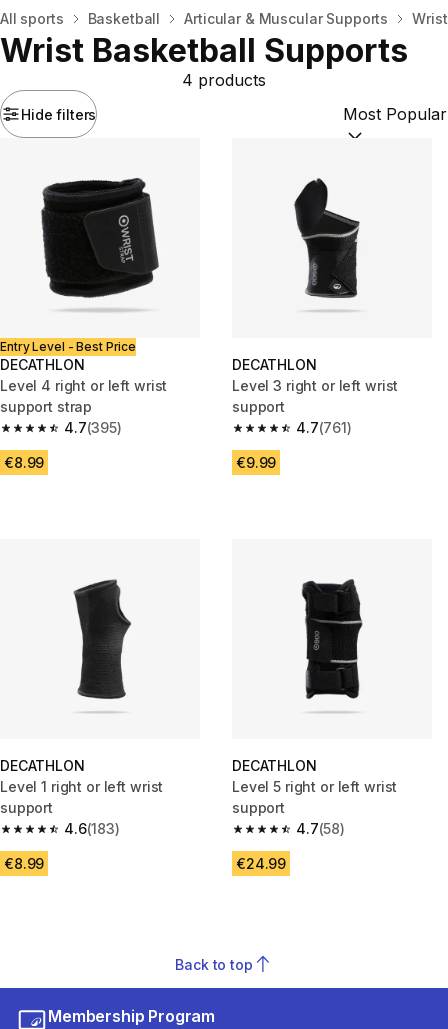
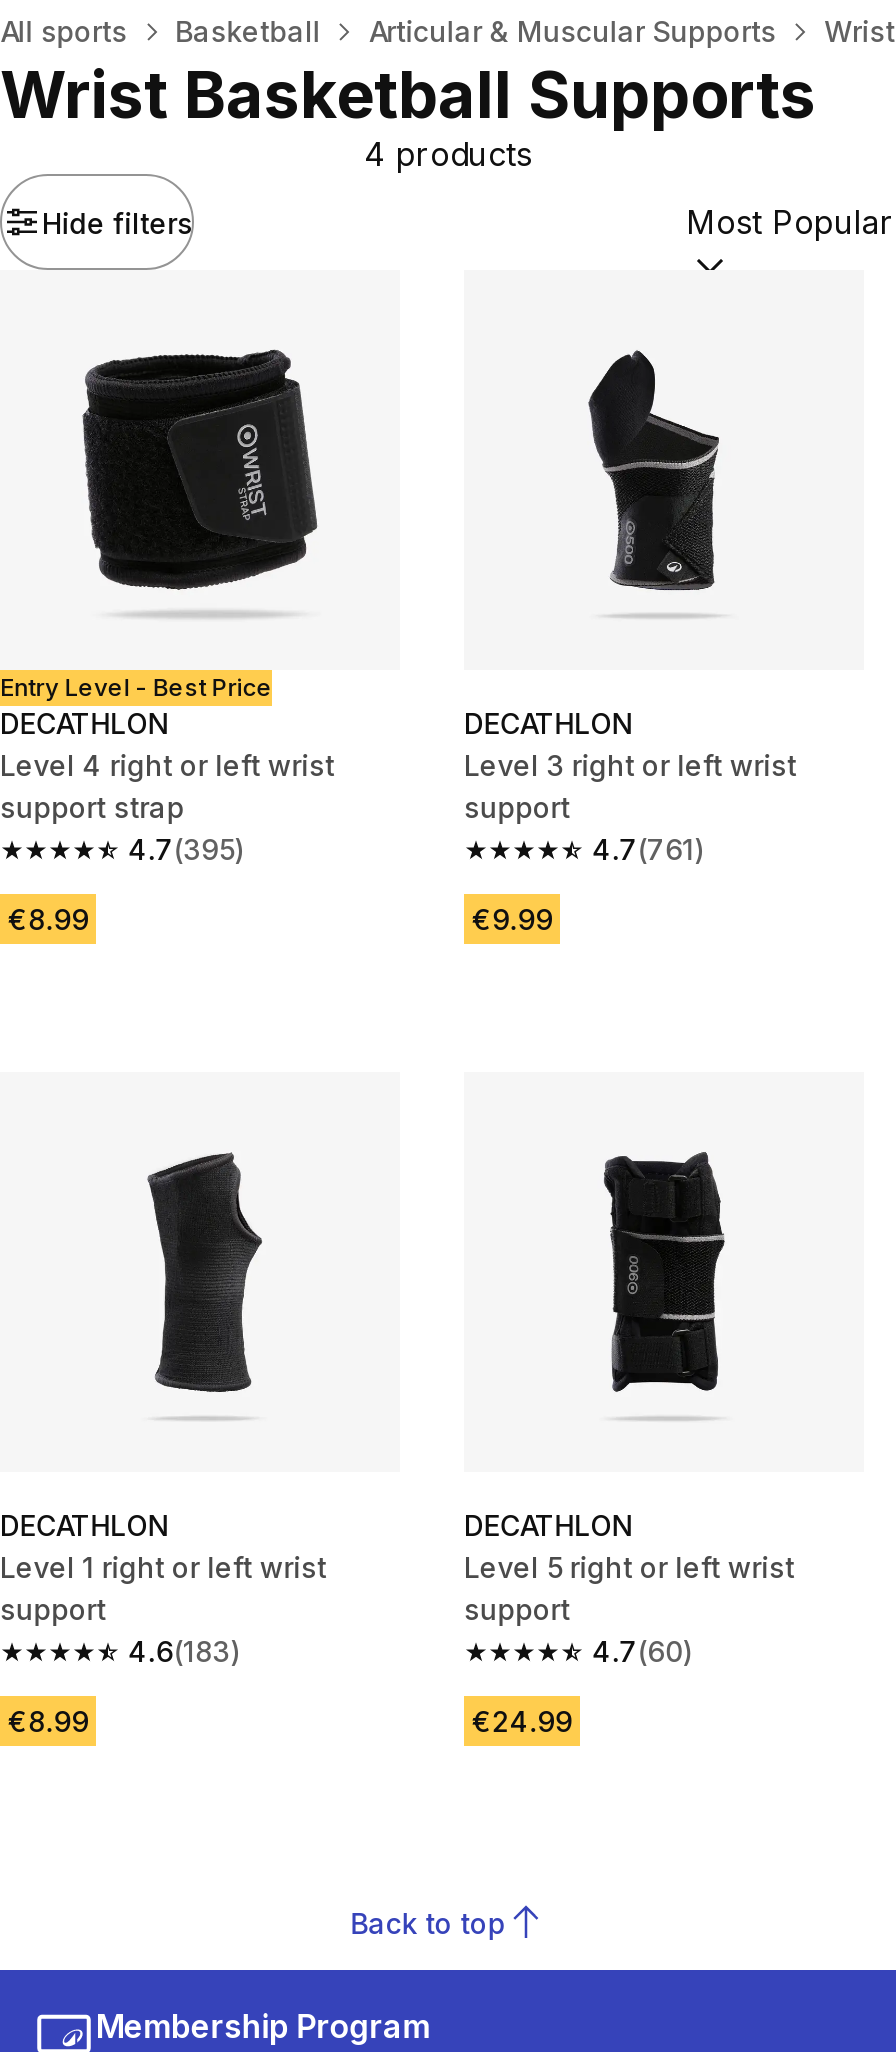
[296,820,345,837] 4.7 (58) -> [592,1634,692,1668] 4.7 (60)

